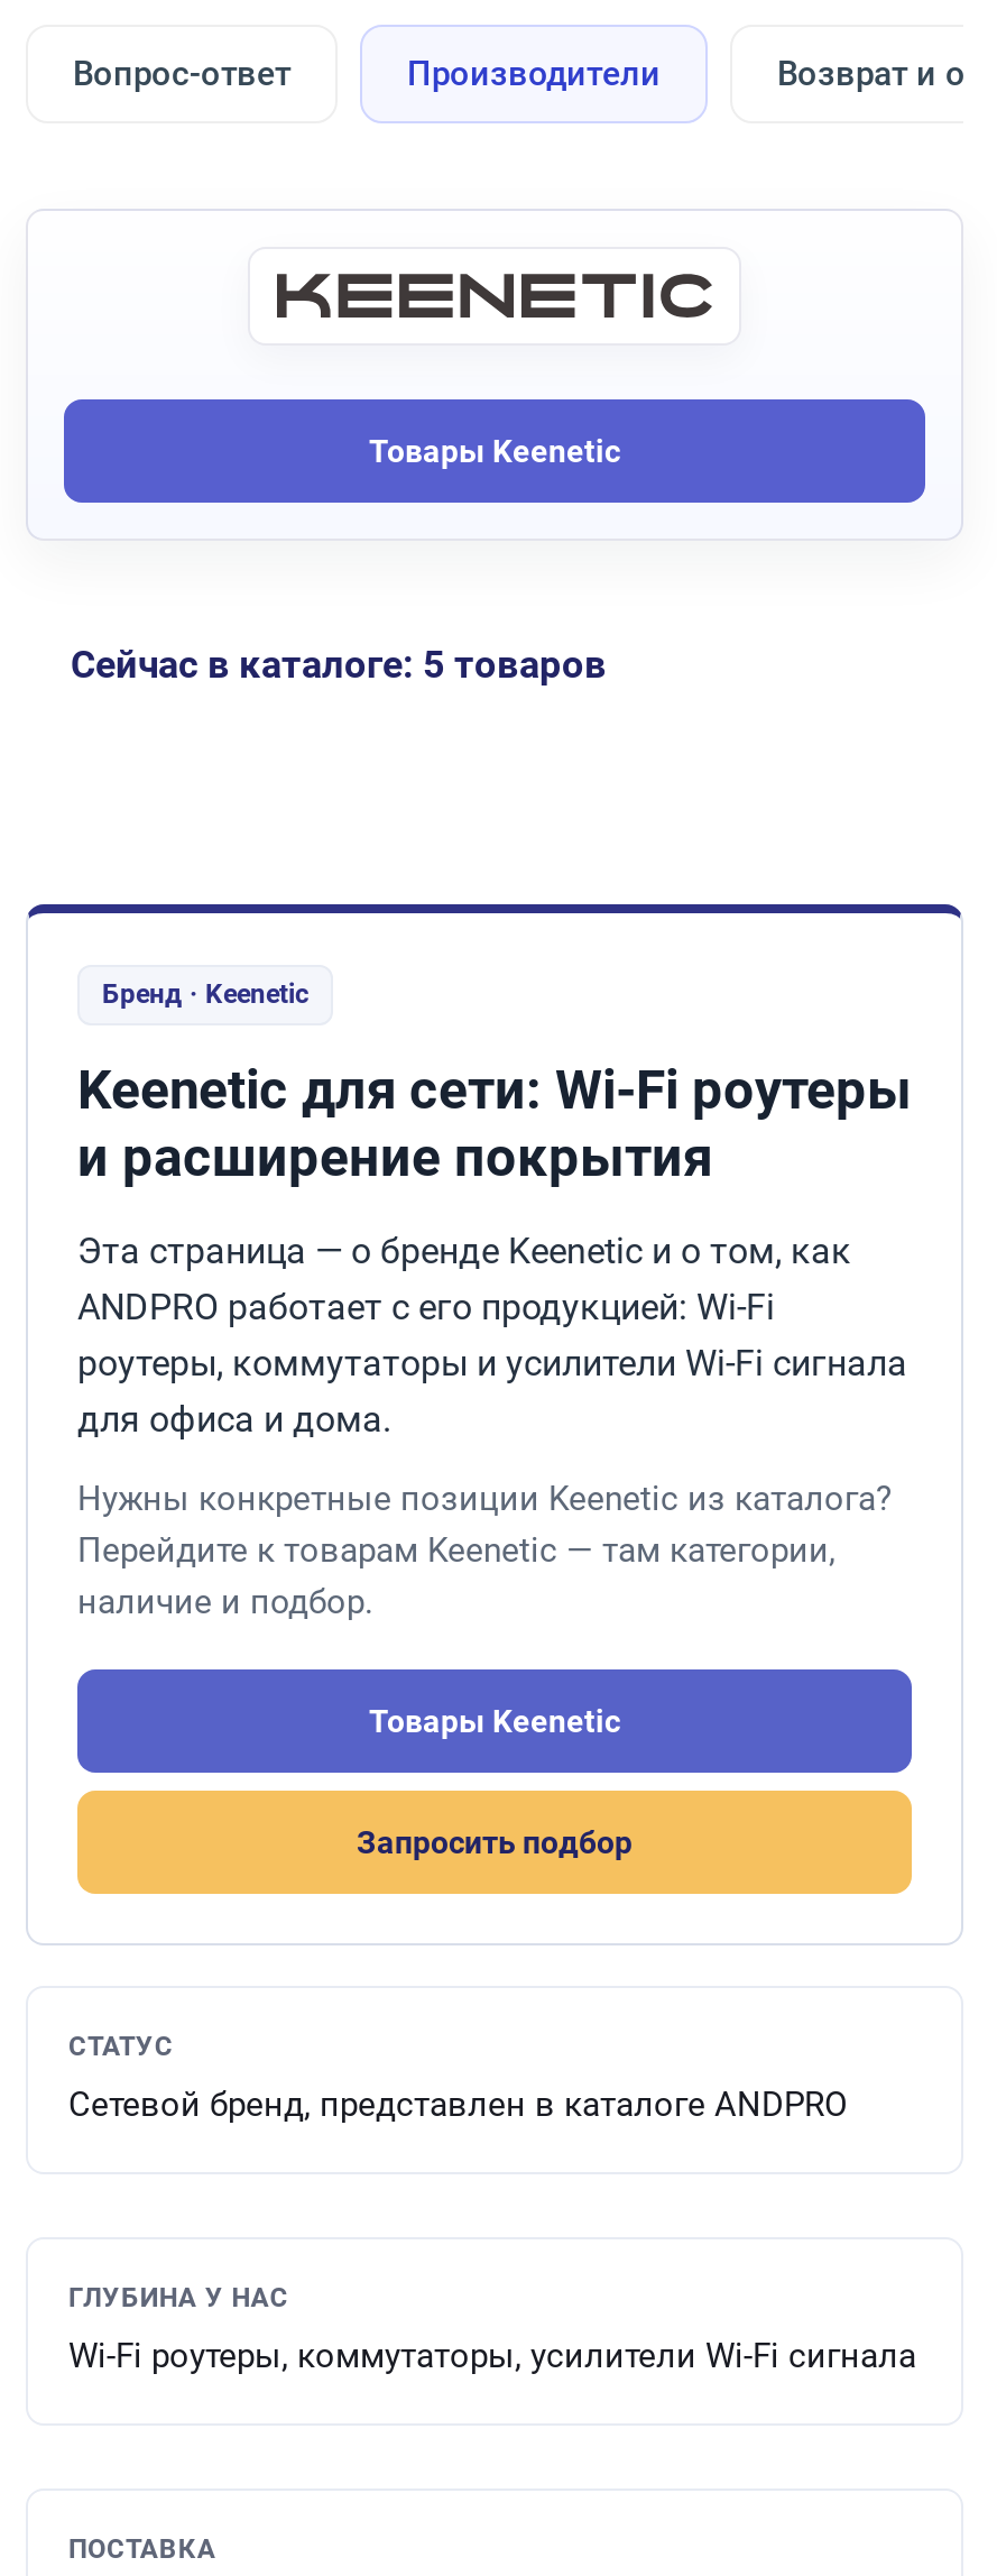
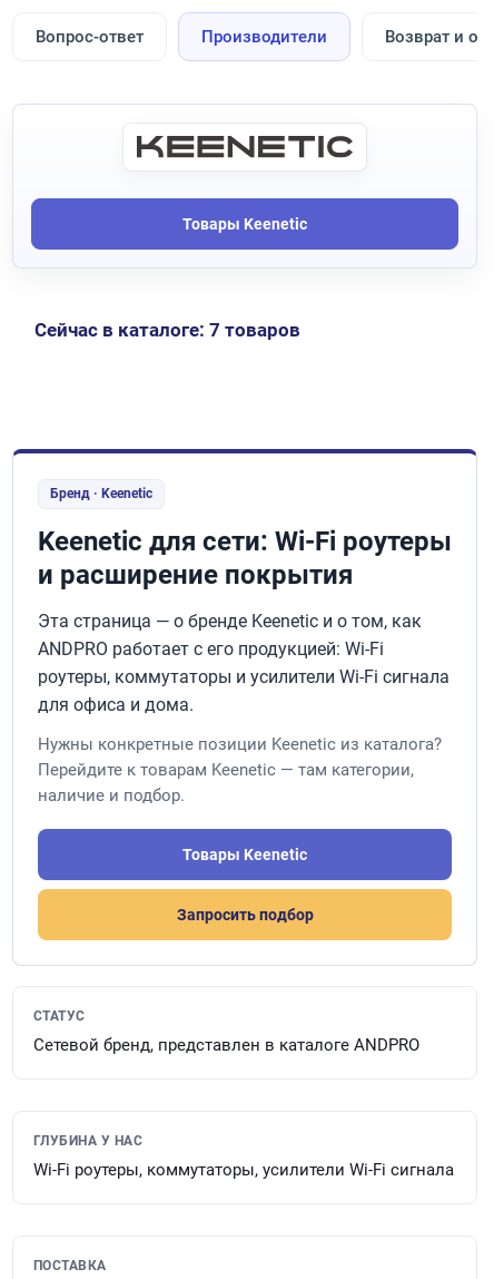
[71,642,607,687] Сейчас в каталоге: 5 товаров -> [34,319,300,341] Сейчас в каталоге: 7 товаров

